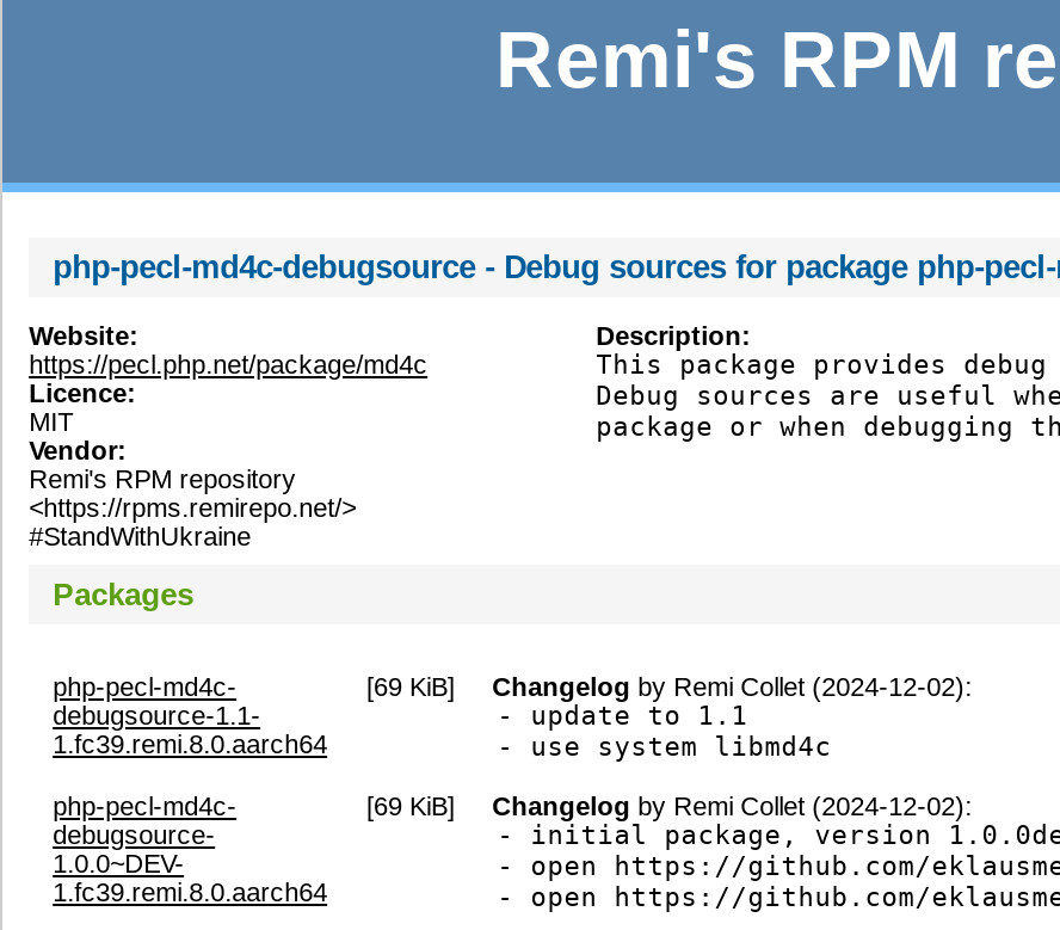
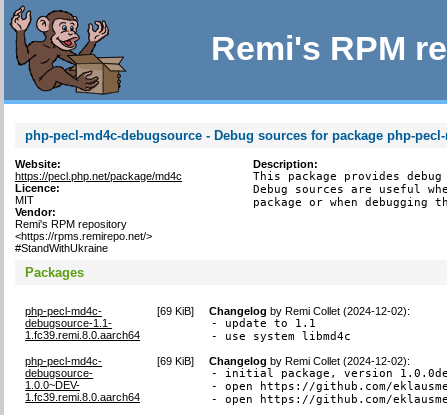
none -> [9,5,127,96] [image]

